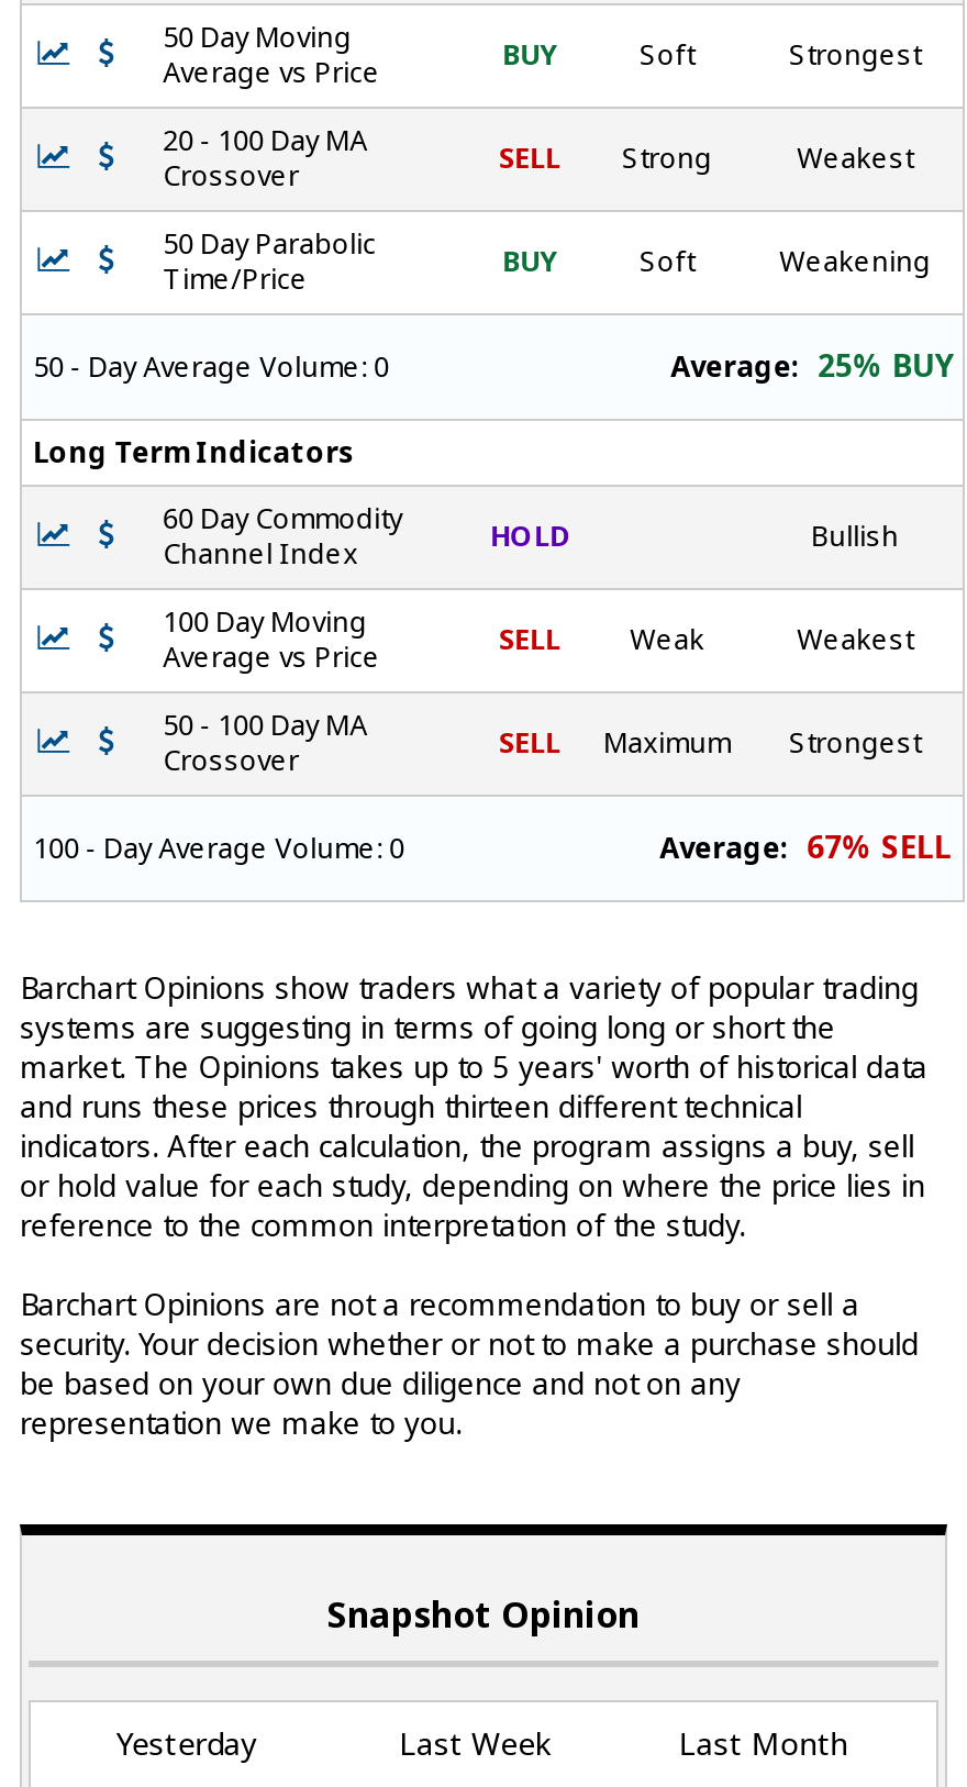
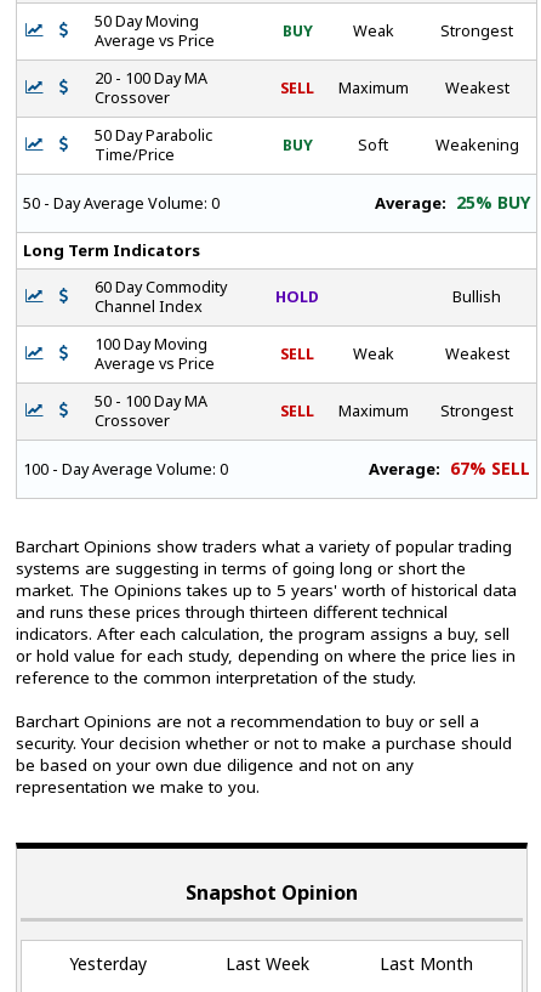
[640,37,695,74] Soft -> [352,21,394,42] Weak
[622,140,712,178] Strong -> [338,78,408,99] Maximum

